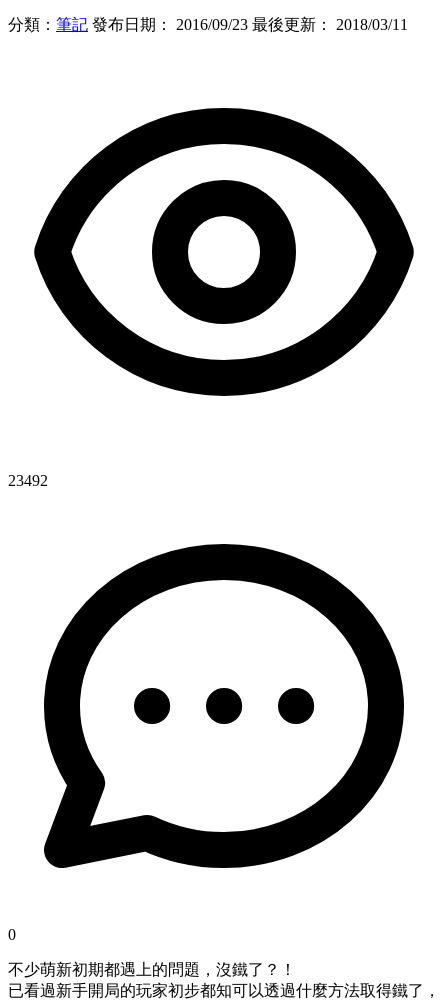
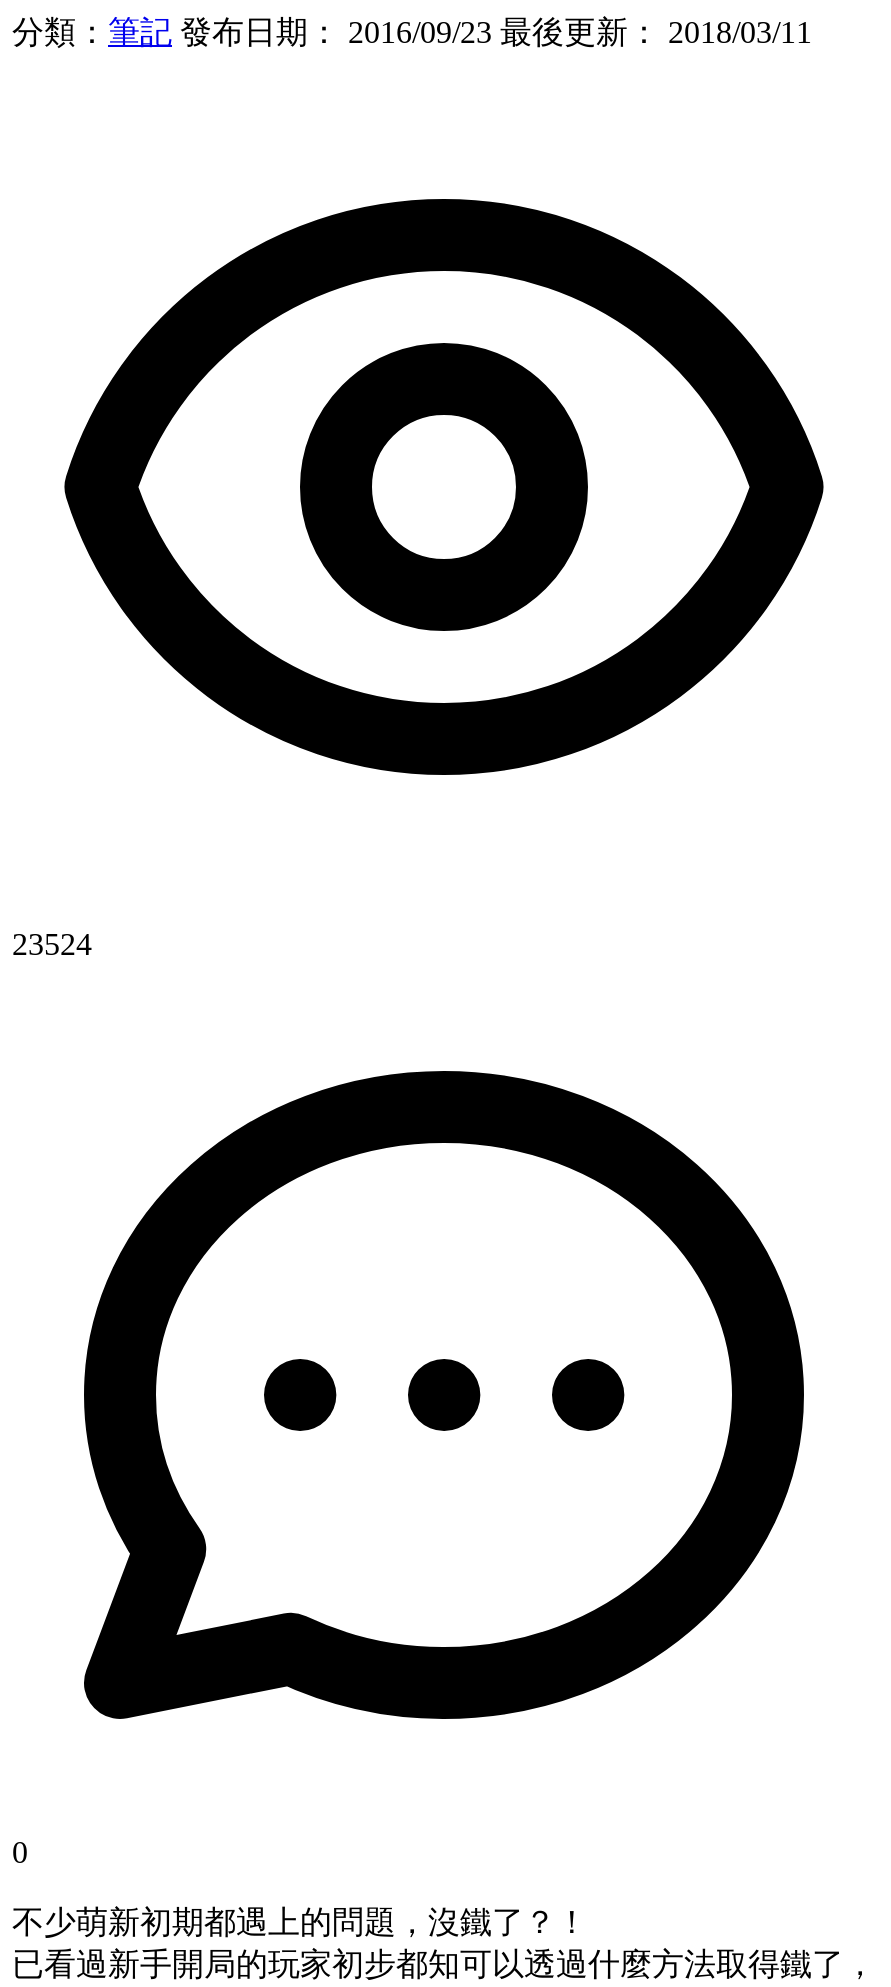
[8,472,48,489] 23492 -> [12,927,92,961] 23524

